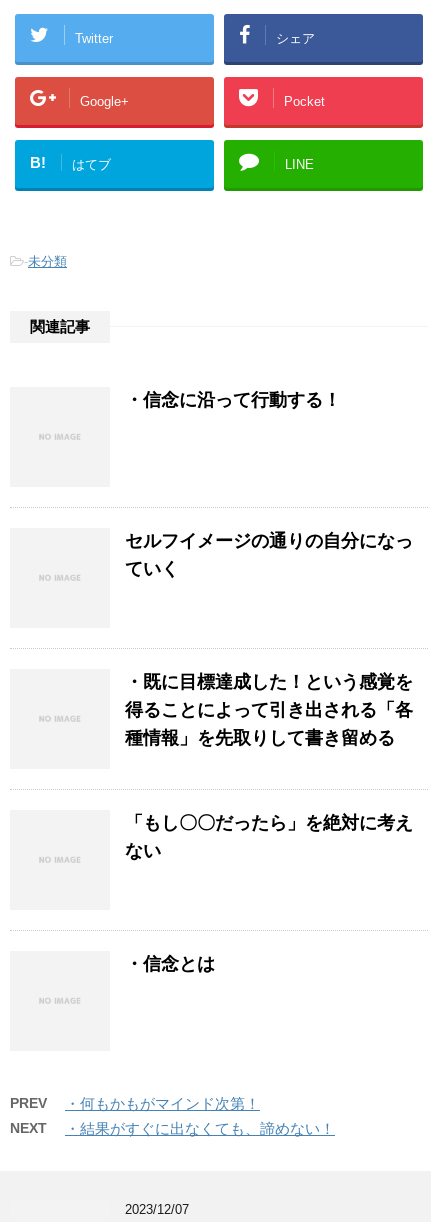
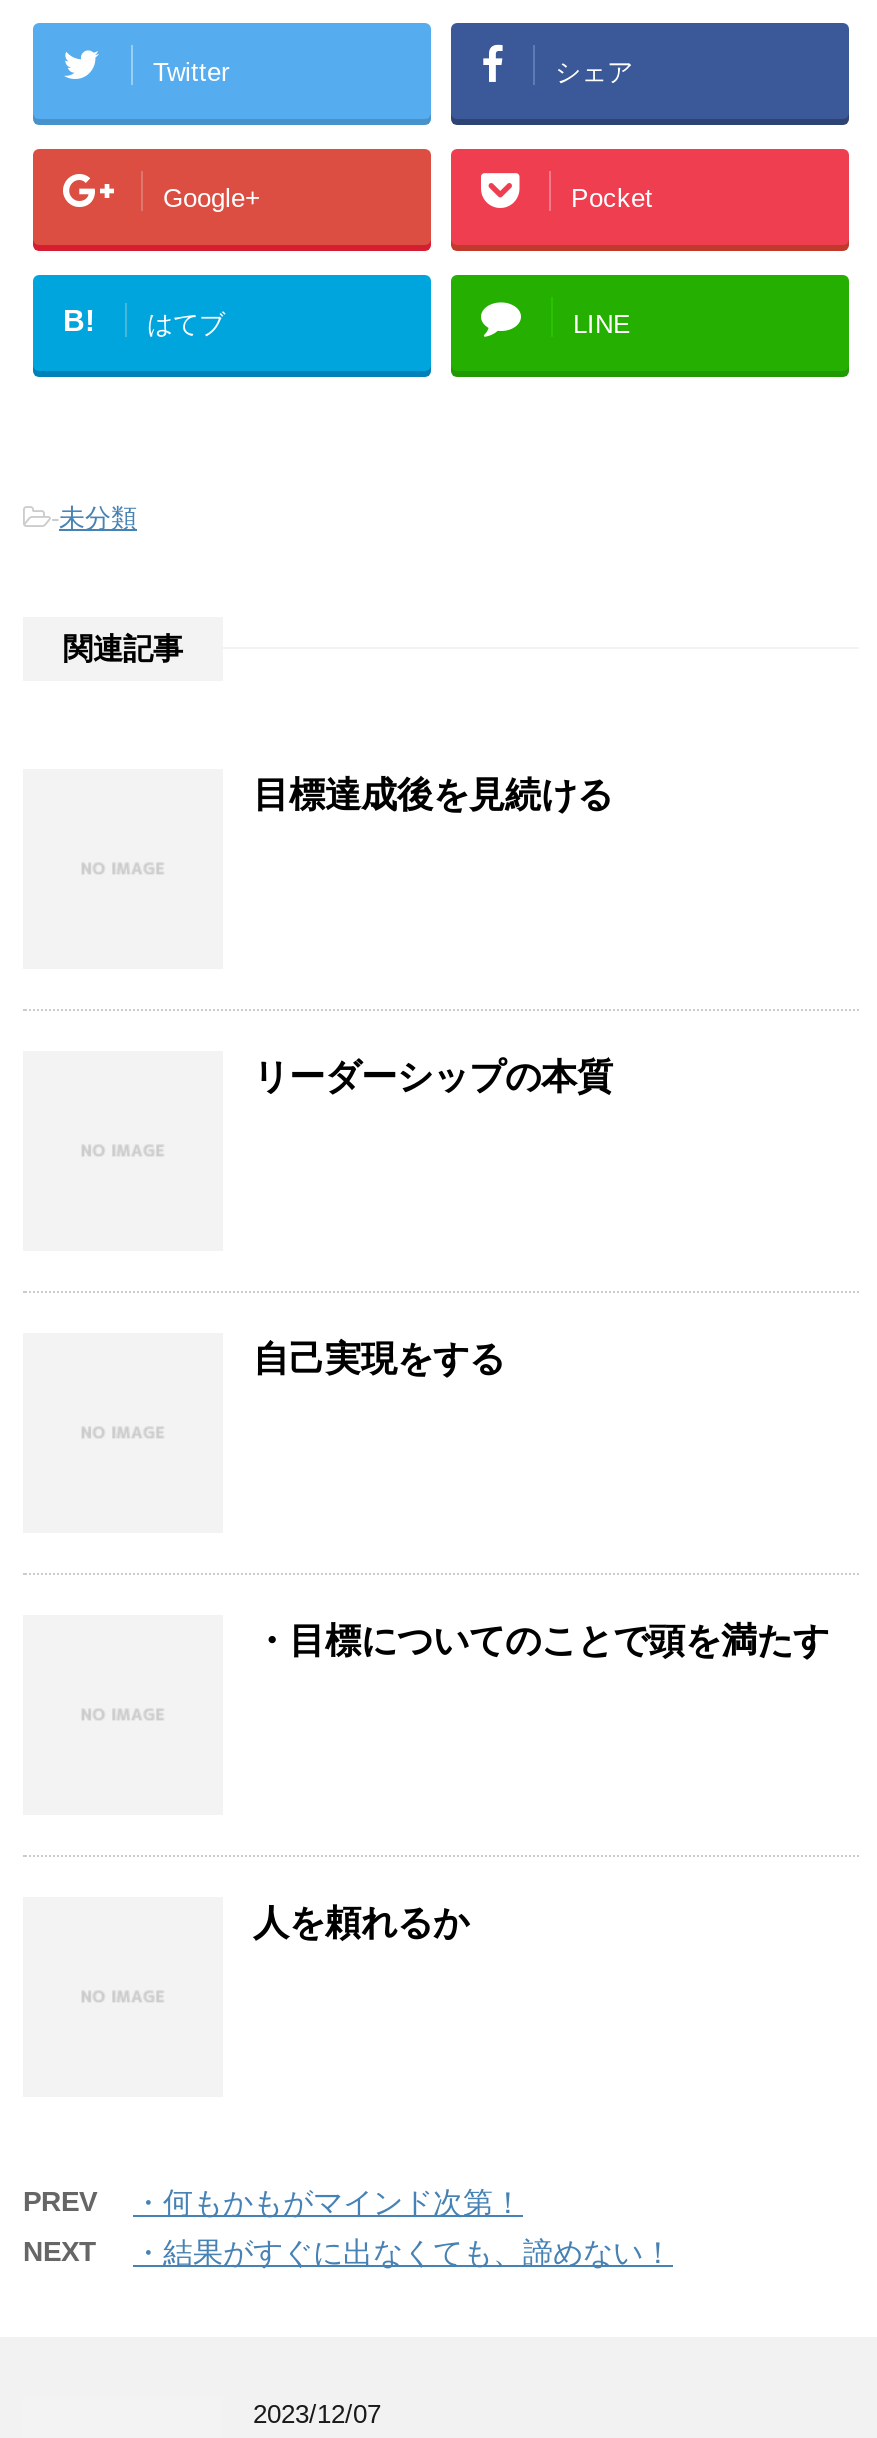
[125,390,341,410] ・信念に沿って行動する！ -> [253,775,613,815] 目標達成後を見続ける
[125,531,413,579] セルフイメージの通りの自分になっ | ていく -> [253,1057,613,1097] リーダーシップの本質
[125,672,413,748] ・既に目標達成した！という感覚を | 得ることによって引き出される「各 | 種情報」を先取りして書き留める -> [253,1339,505,1379] 自己実現をする
[125,813,413,861] 「もし〇〇だったら」を絶対に考え | ない -> [253,1621,829,1661] ・目標についてのことで頭を満たす
[125,954,215,974] ・信念とは -> [253,1903,469,1943] 人を頼れるか

